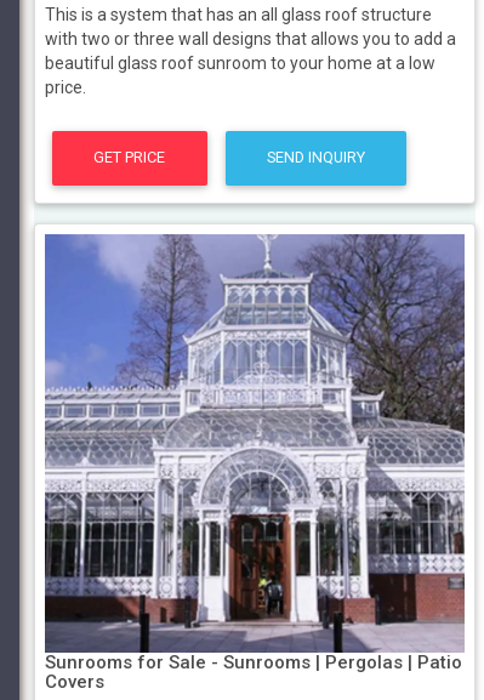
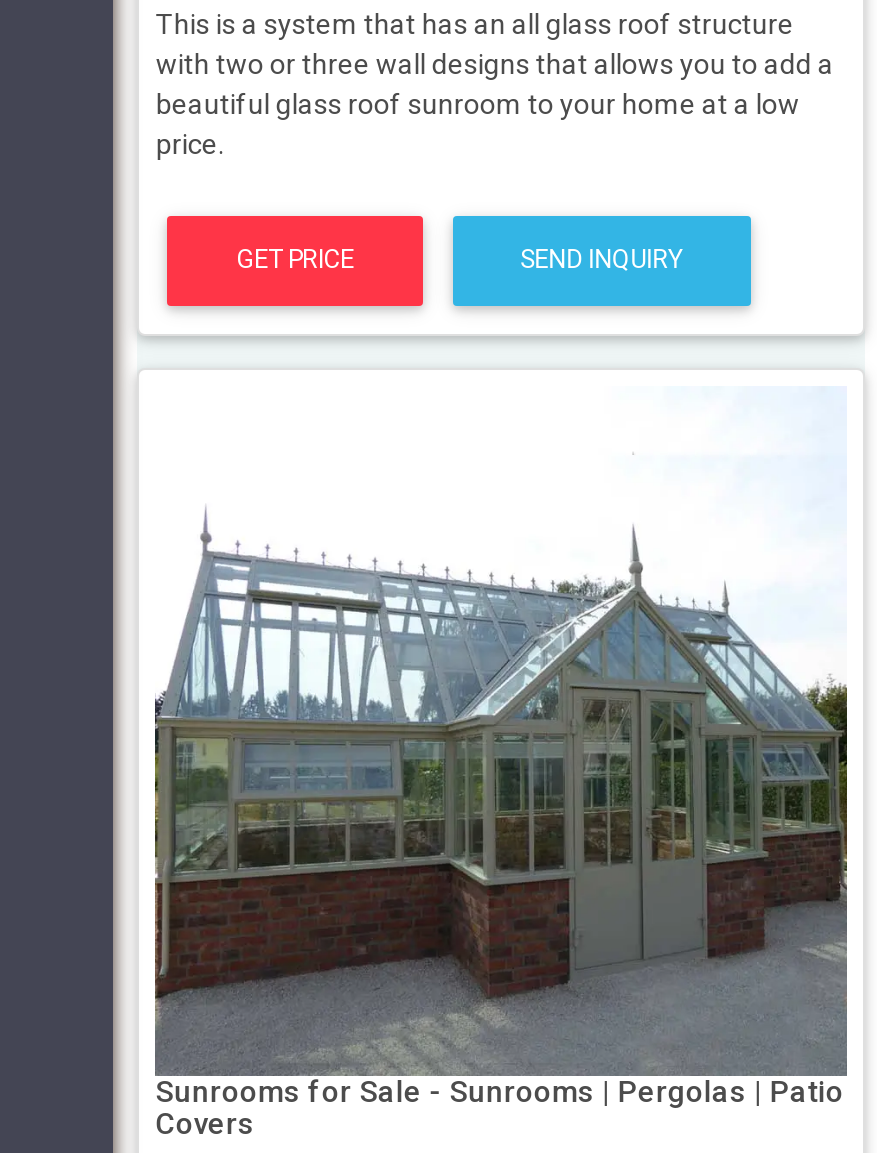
[44,233,466,649] [image] -> [153,386,849,1070] [image]

